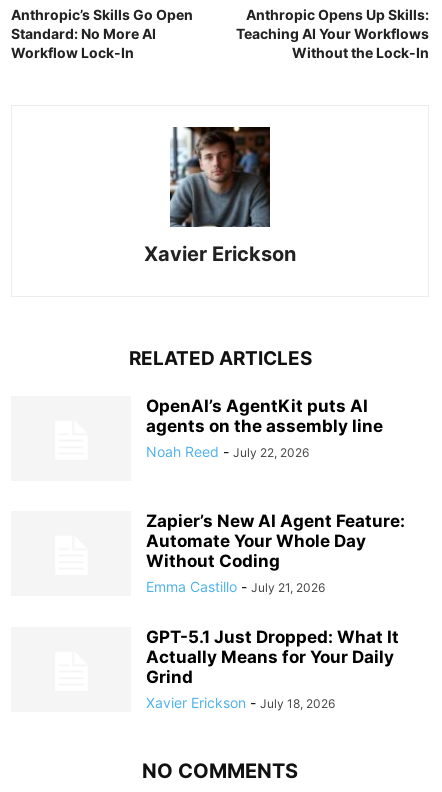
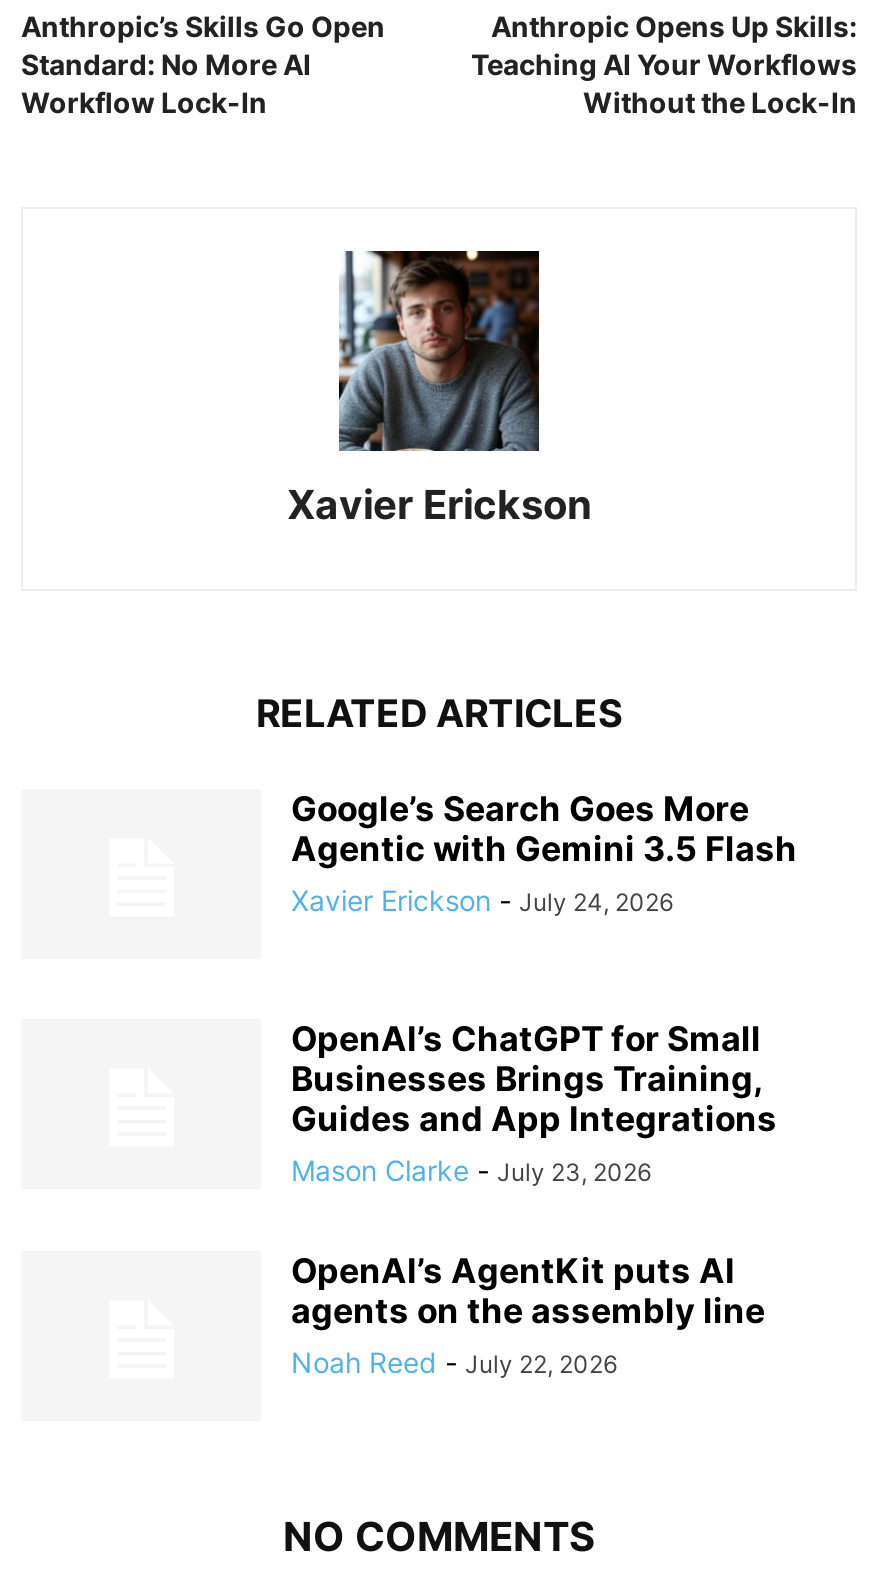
none -> [291,788,797,916] Google’s Search Goes More | Agentic with Gemini 3.5 Flash | Xavier Erickson - July 24, 2026
none -> [291,1018,777,1186] OpenAI’s ChatGPT for Small | Businesses Brings Training, | Guides and App Integrations | Mason Clarke - July 23, 2026
moved [146,396,383,460] -> [291,1250,765,1378]: OpenAI’s AgentKit puts AI | agents on the assembly line | Noah Reed - July 22, 2026
[146,511,405,711] Zapier’s New AI Agent Feature: | Automate Your Whole Day | Without Coding | Emma Castillo - July 21, 2026 | GPT-5.1 Just Dropped: What It | Actually Means for Your Daily | Grind | Xavier Erickson - July 18, 2026 -> none

